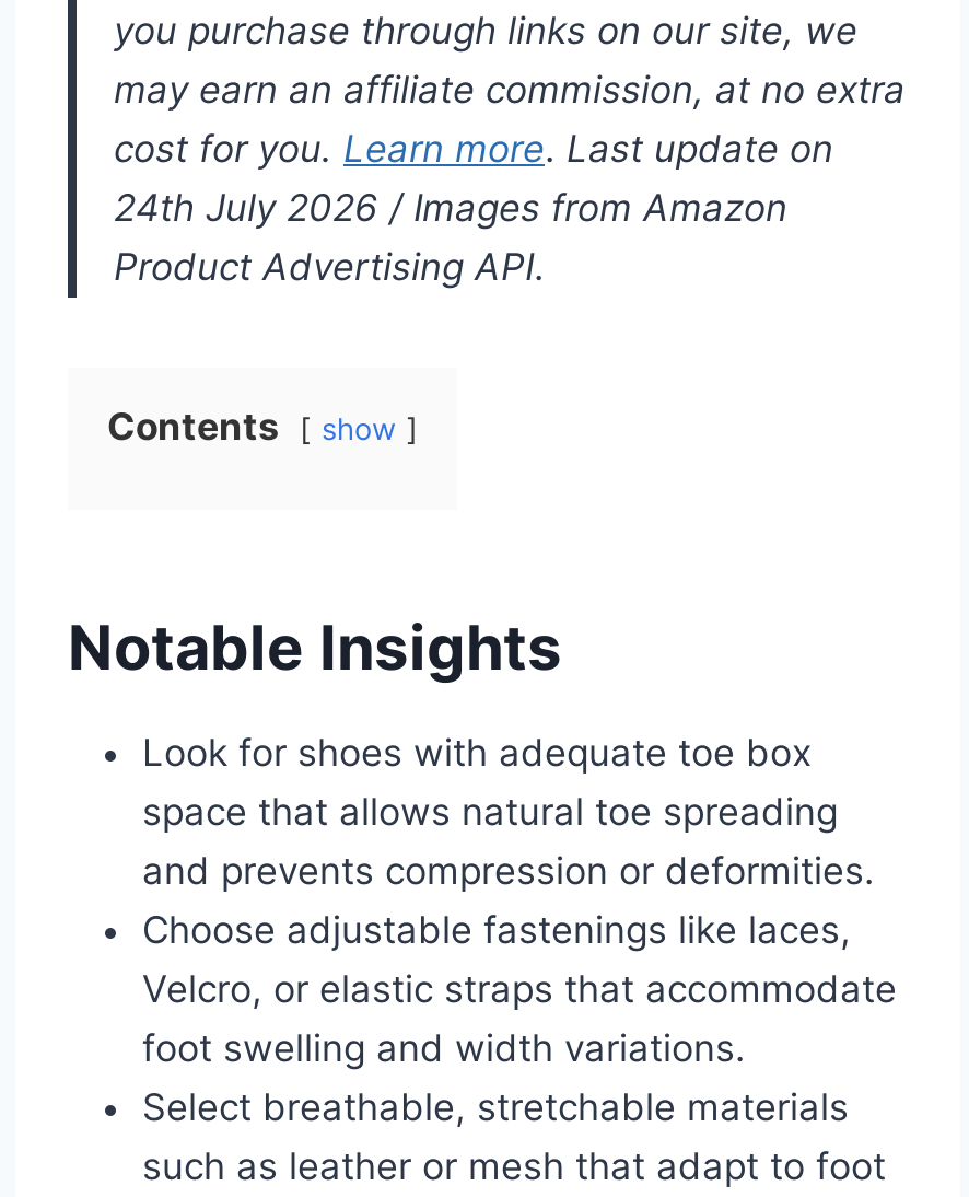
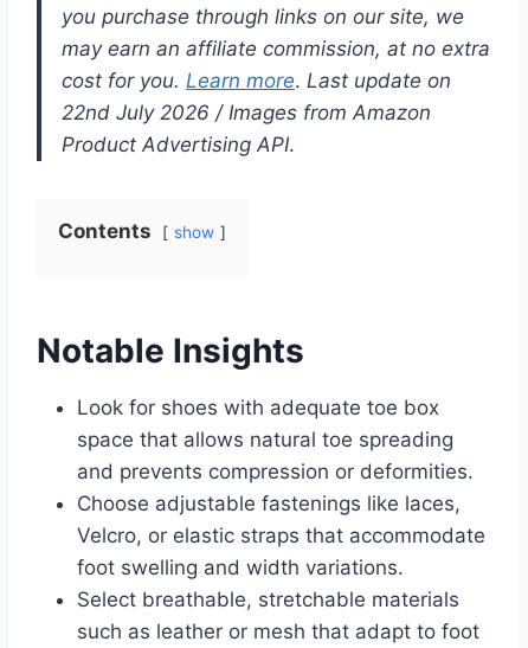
[114,186,787,230] 24th July 2026 / Images from Amazon -> [62,101,431,125] 22nd July 2026 / Images from Amazon

